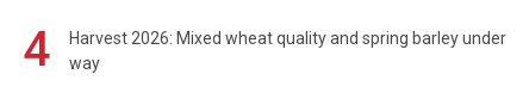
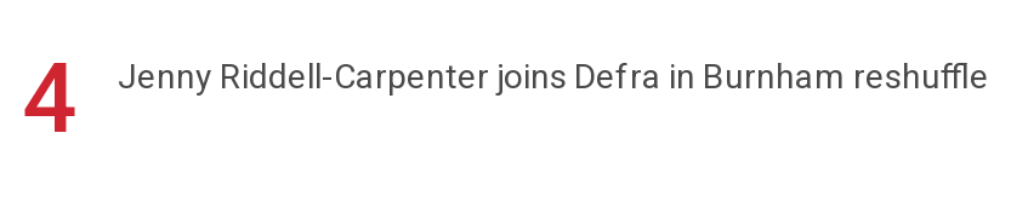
[69,29,506,73] Harvest 2026: Mixed wheat quality and spring barley under | way -> [118,57,989,96] Jenny Riddell-Carpenter joins Defra in Burnham reshuffle

